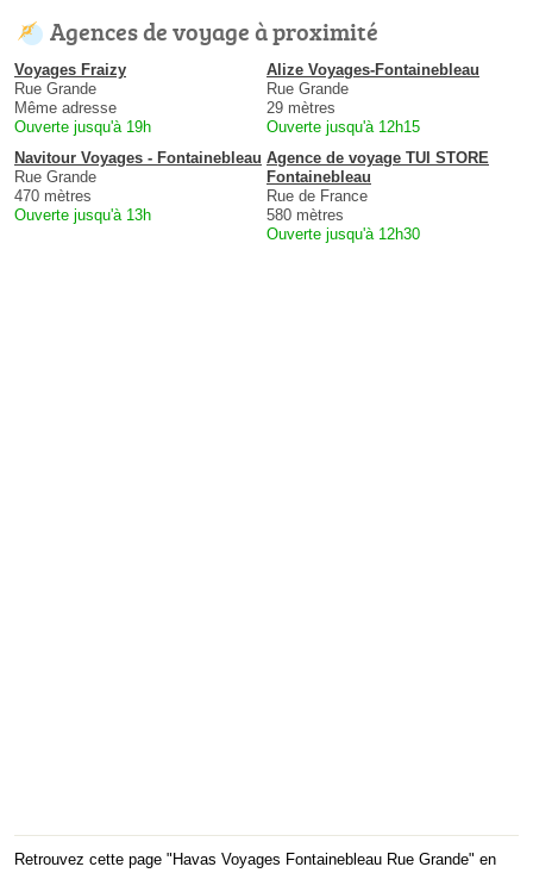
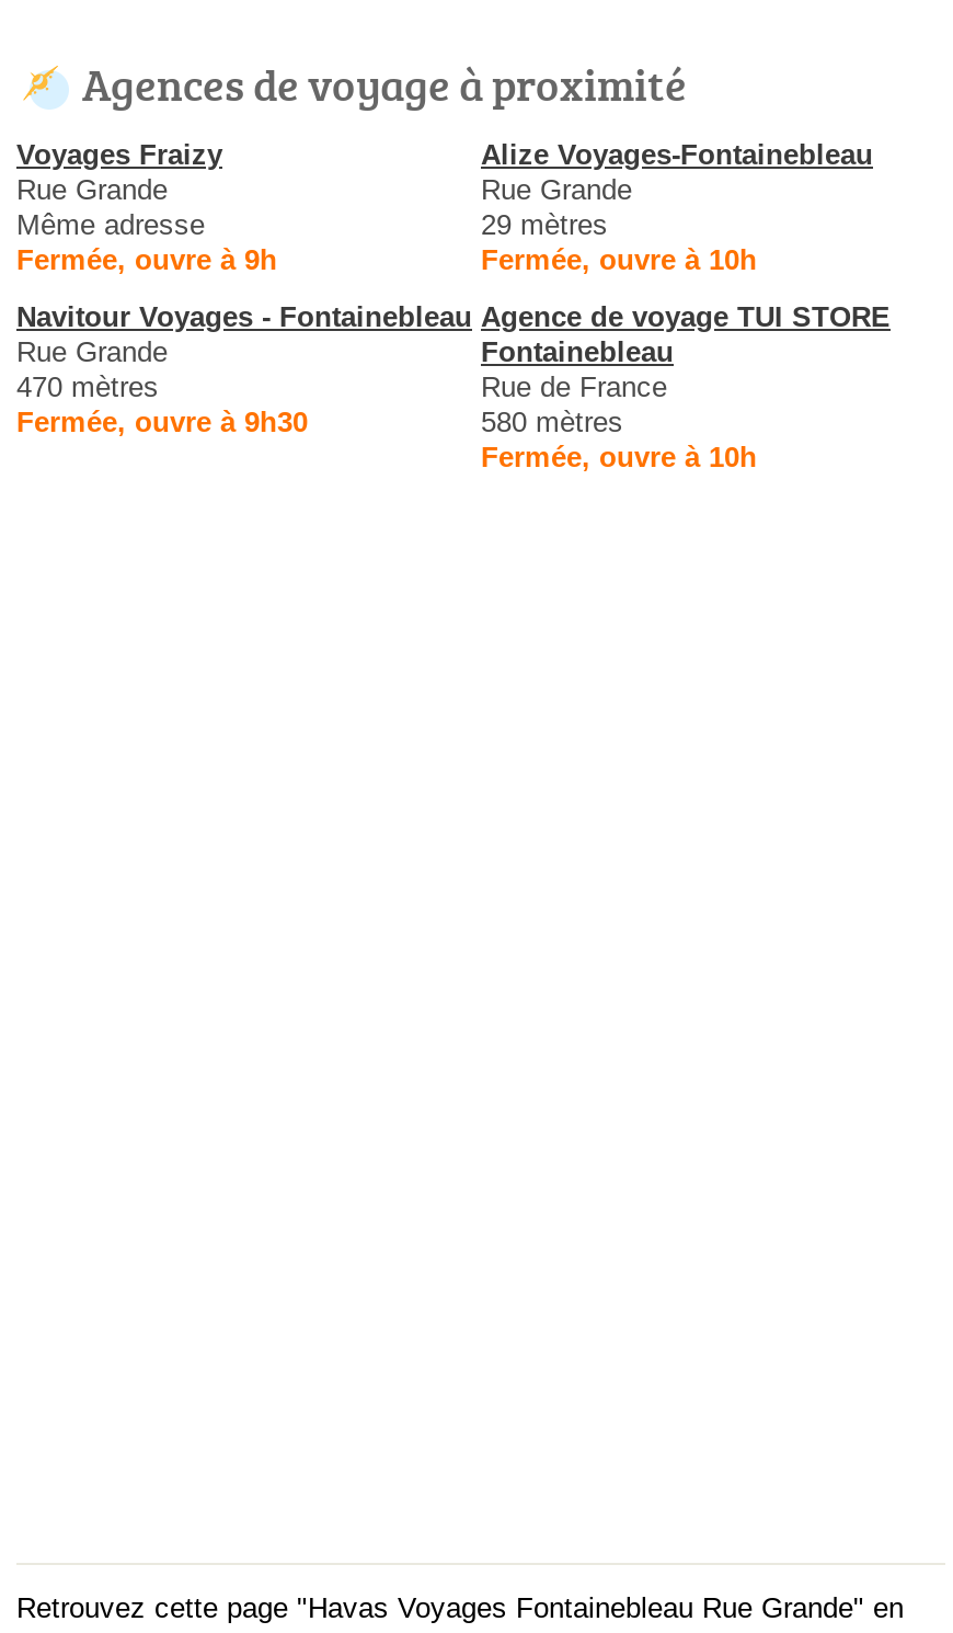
[14,118,151,136] Ouverte jusqu'à 19h -> [16,244,277,277] Fermée, ouvre à 9h
[266,118,420,136] Ouverte jusqu'à 12h15 -> [481,244,757,277] Fermée, ouvre à 10h
[14,207,151,224] Ouverte jusqu'à 13h -> [16,406,308,439] Fermée, ouvre à 9h30
[266,226,420,243] Ouverte jusqu'à 12h30 -> [481,441,757,474] Fermée, ouvre à 10h

